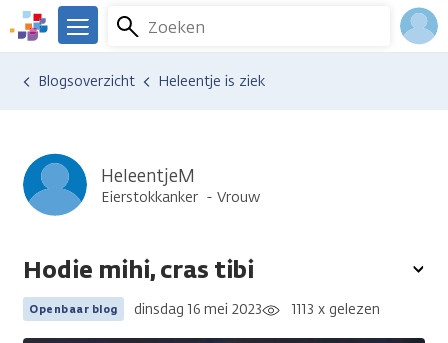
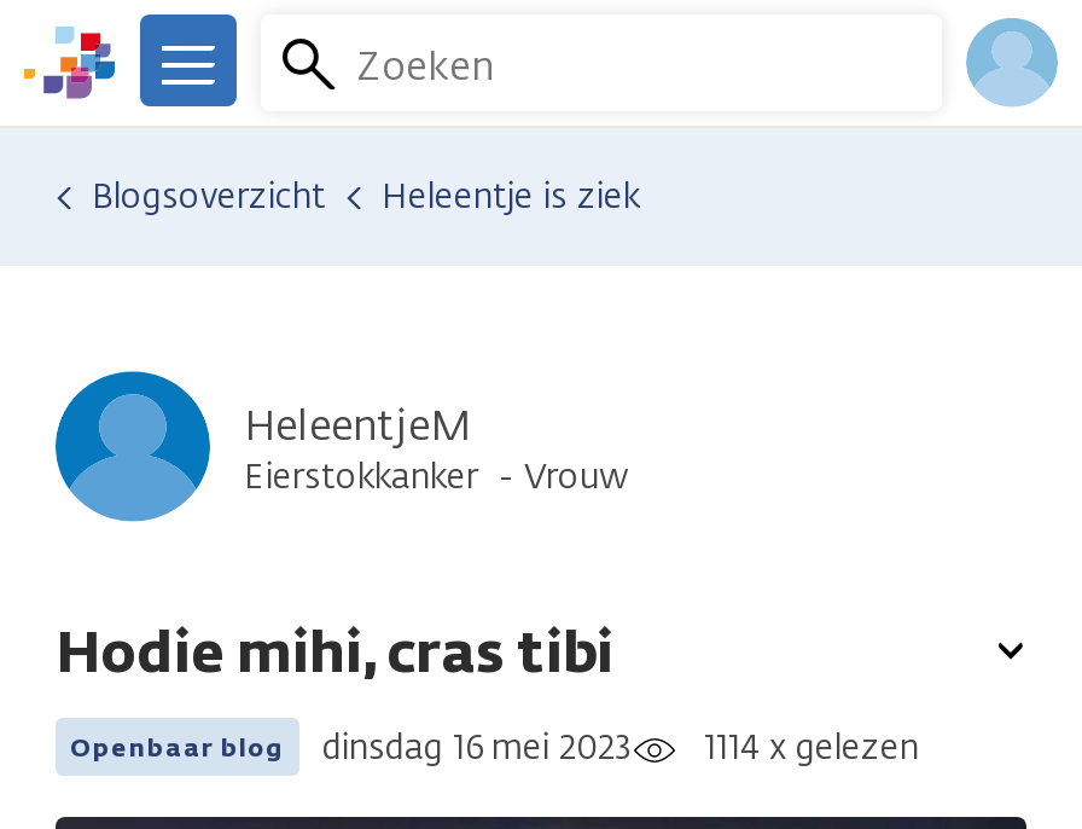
[29,300,379,319] Openbaar blog dinsdag 16 mei 2023 1113 x gelezen -> [70,725,919,771] Openbaar blog dinsdag 16 mei 2023 1114 x gelezen

